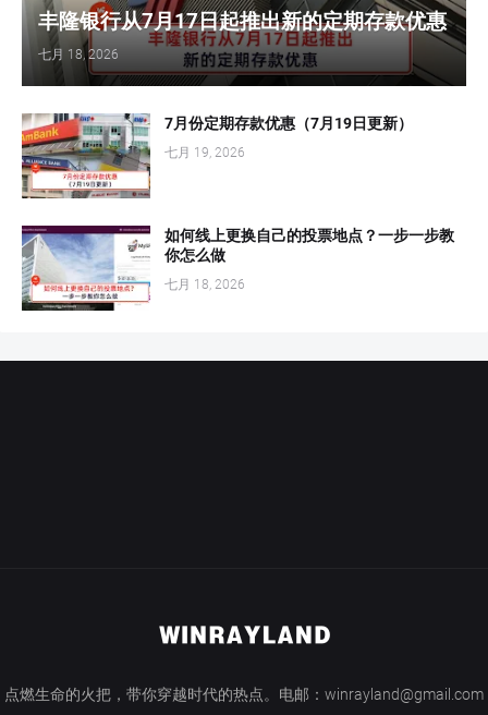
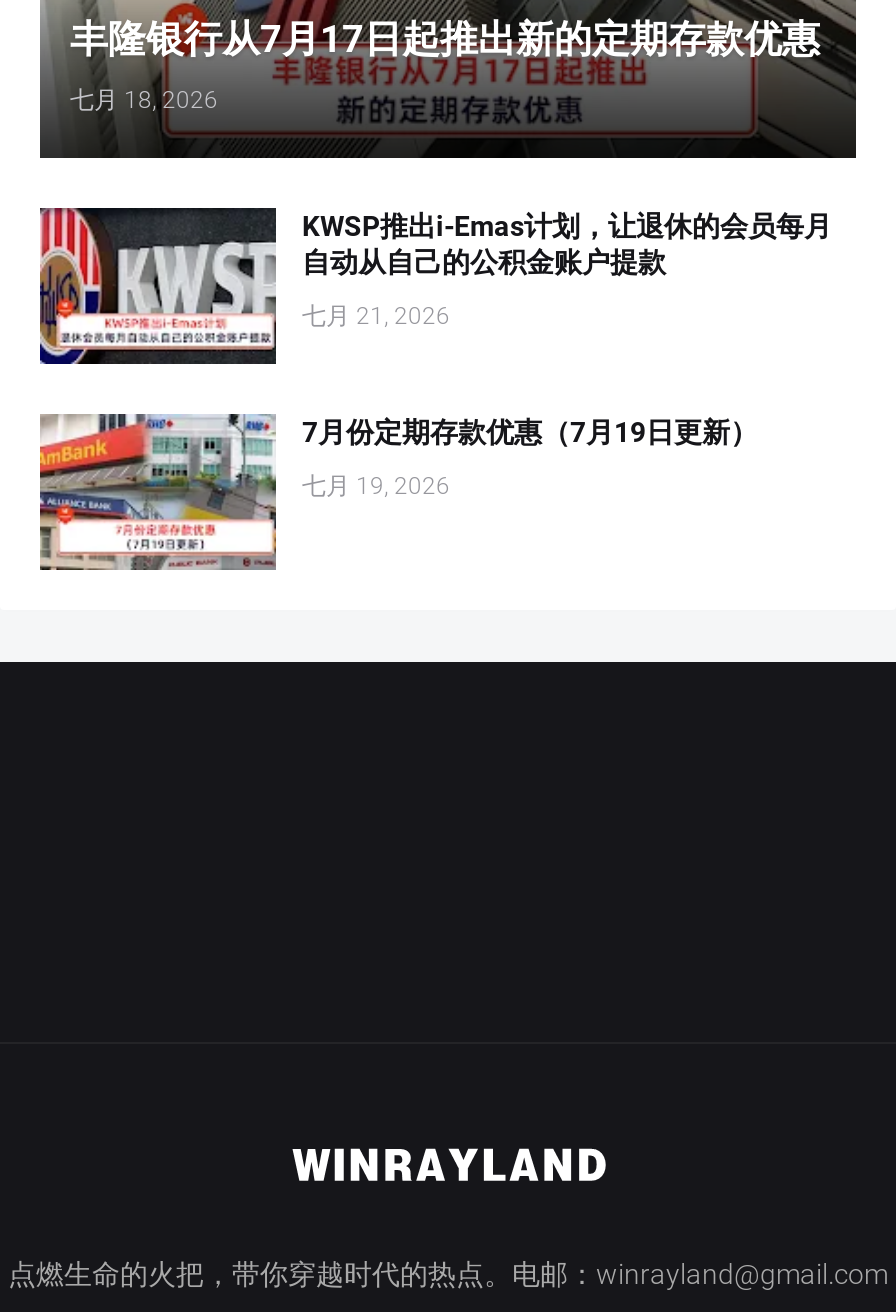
none -> [40,206,832,364] [image] | KWSP推出i-Emas计划，让退休的会员每月 | 自动从自己的公积金账户提款 | 七月 21, 2026
moved [20,111,413,201] -> [36,410,758,574]: [image] | 7月份定期存款优惠（7月19日更新） | 七月 19, 2026
[21,225,454,312] [image] | 如何线上更换自己的投票地点？一步一步教 | 你怎么做 | 七月 18, 2026 -> none

